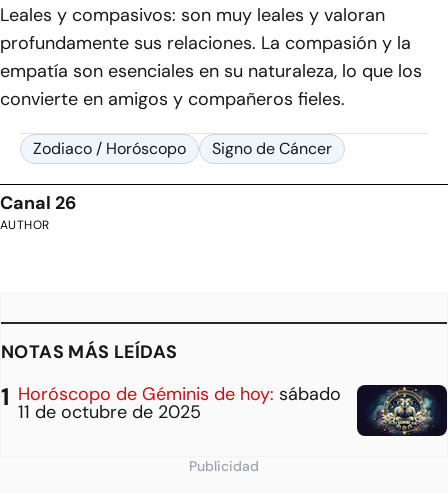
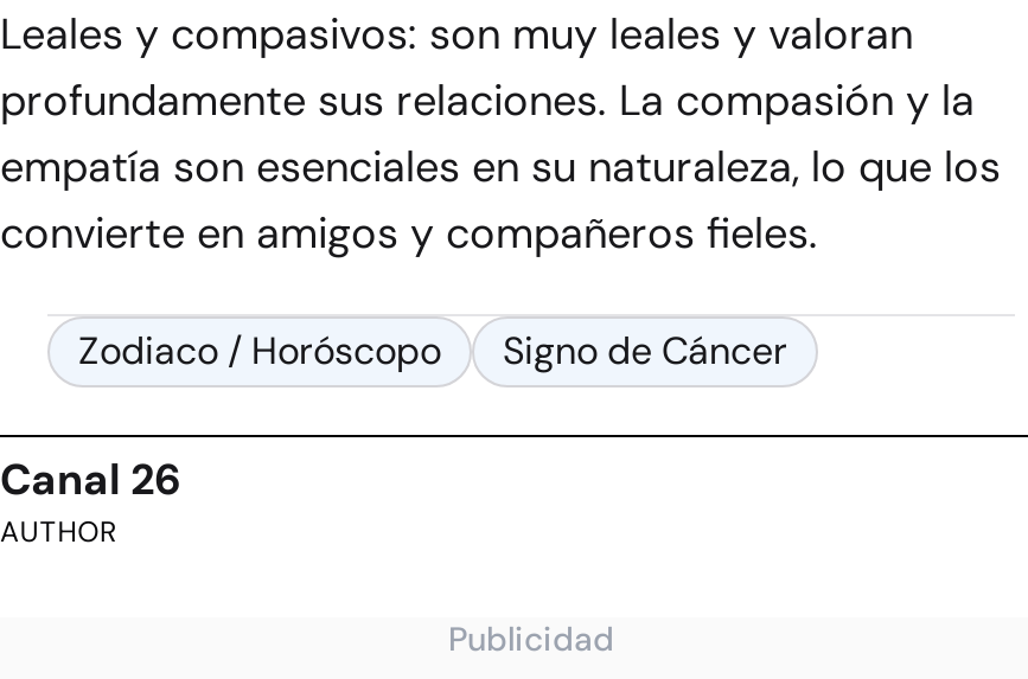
[1,340,445,437] [image] | NOTAS MÁS LEÍDAS | Horóscopo de Géminis de hoy: sábado | 11 de octubre de 2025 -> none

